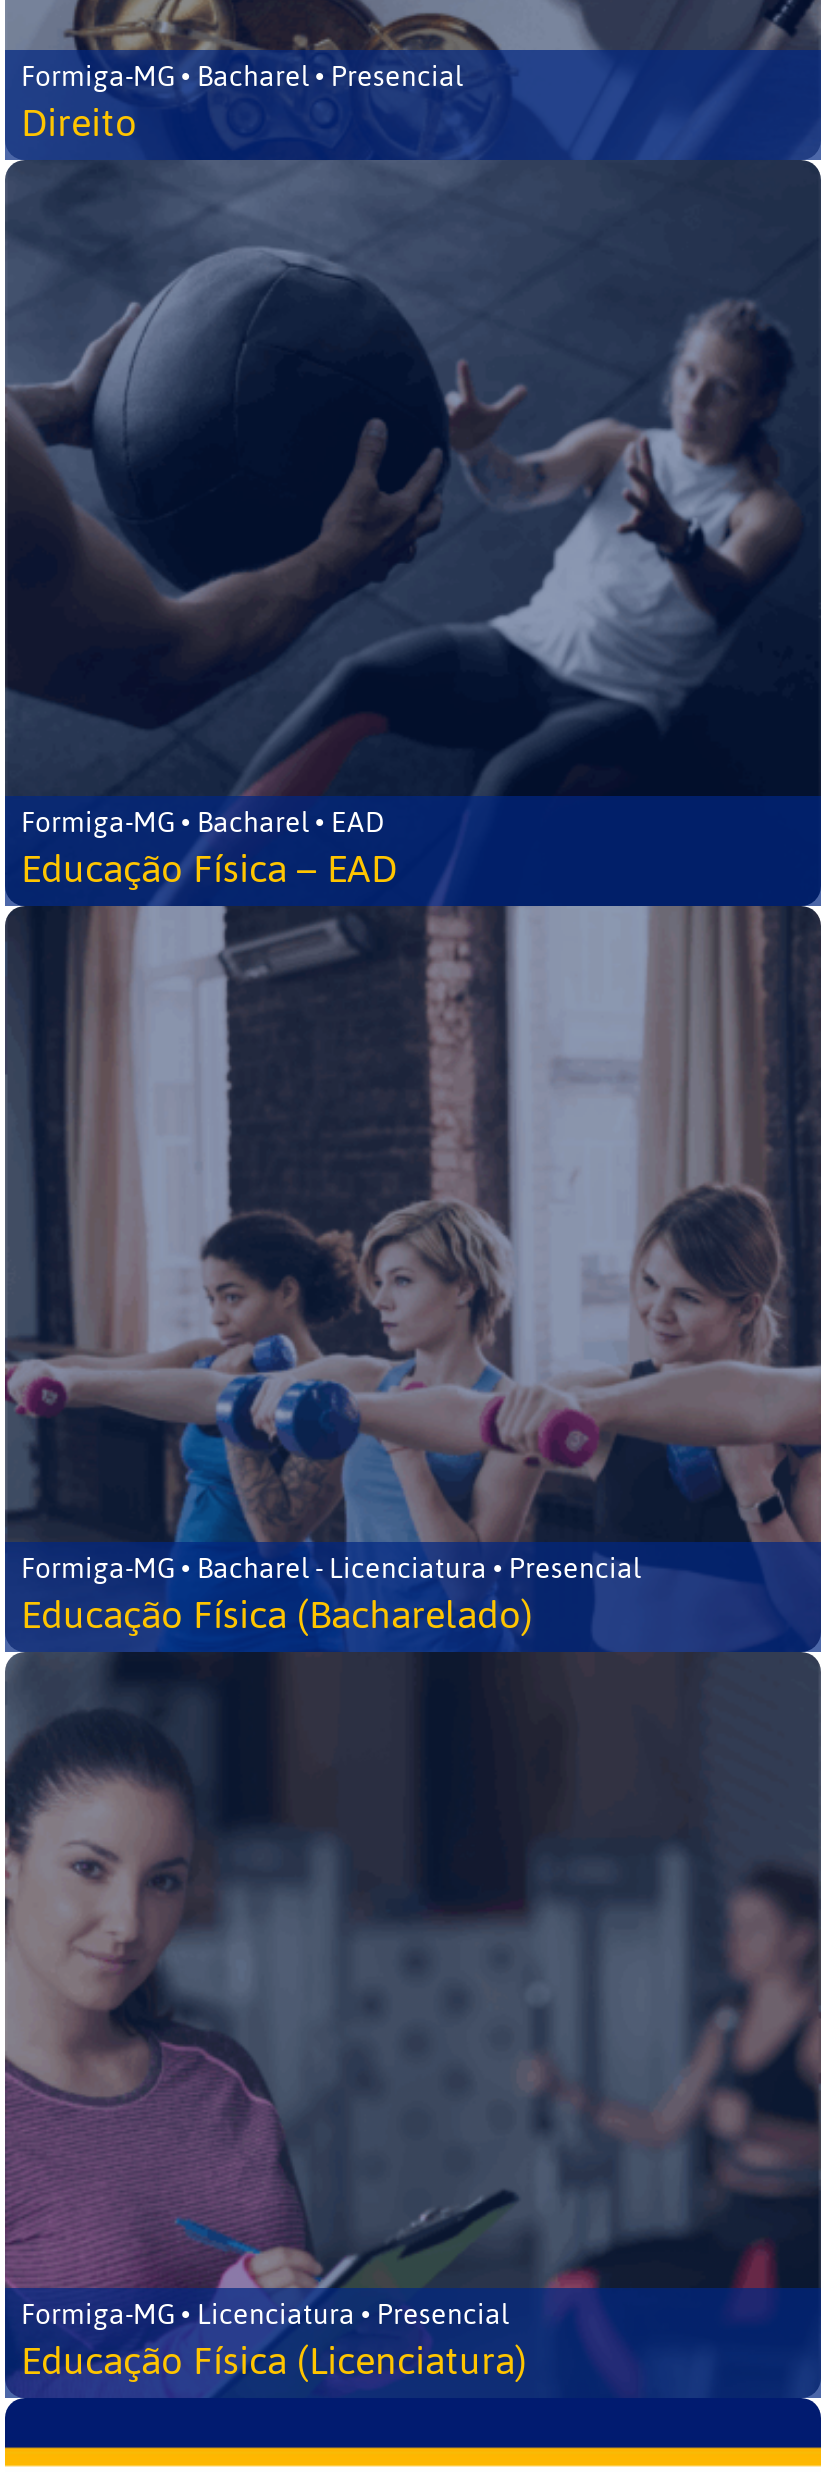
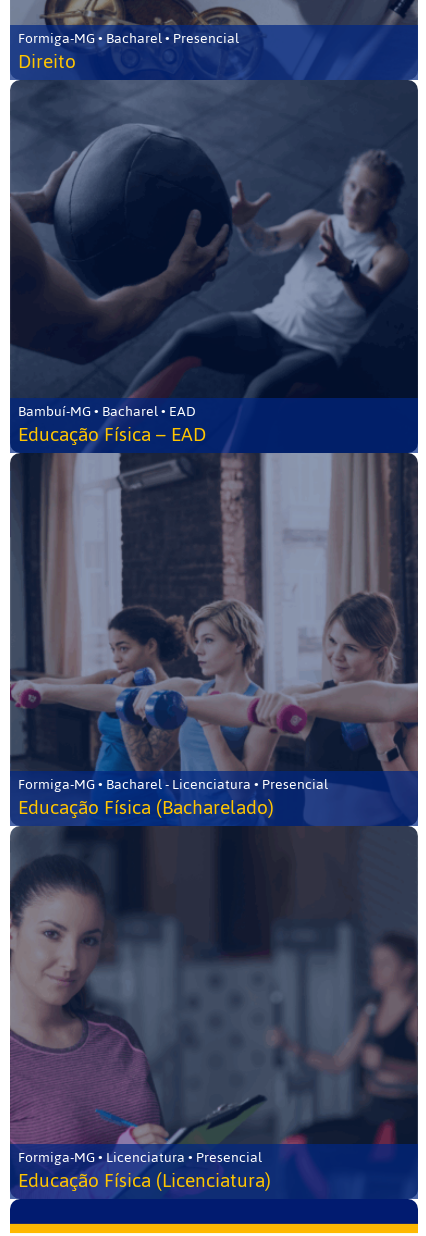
[21,796,385,850] Formiga-MG • Bacharel • EAD -> [18,398,196,425] Bambuí-MG • Bacharel • EAD

